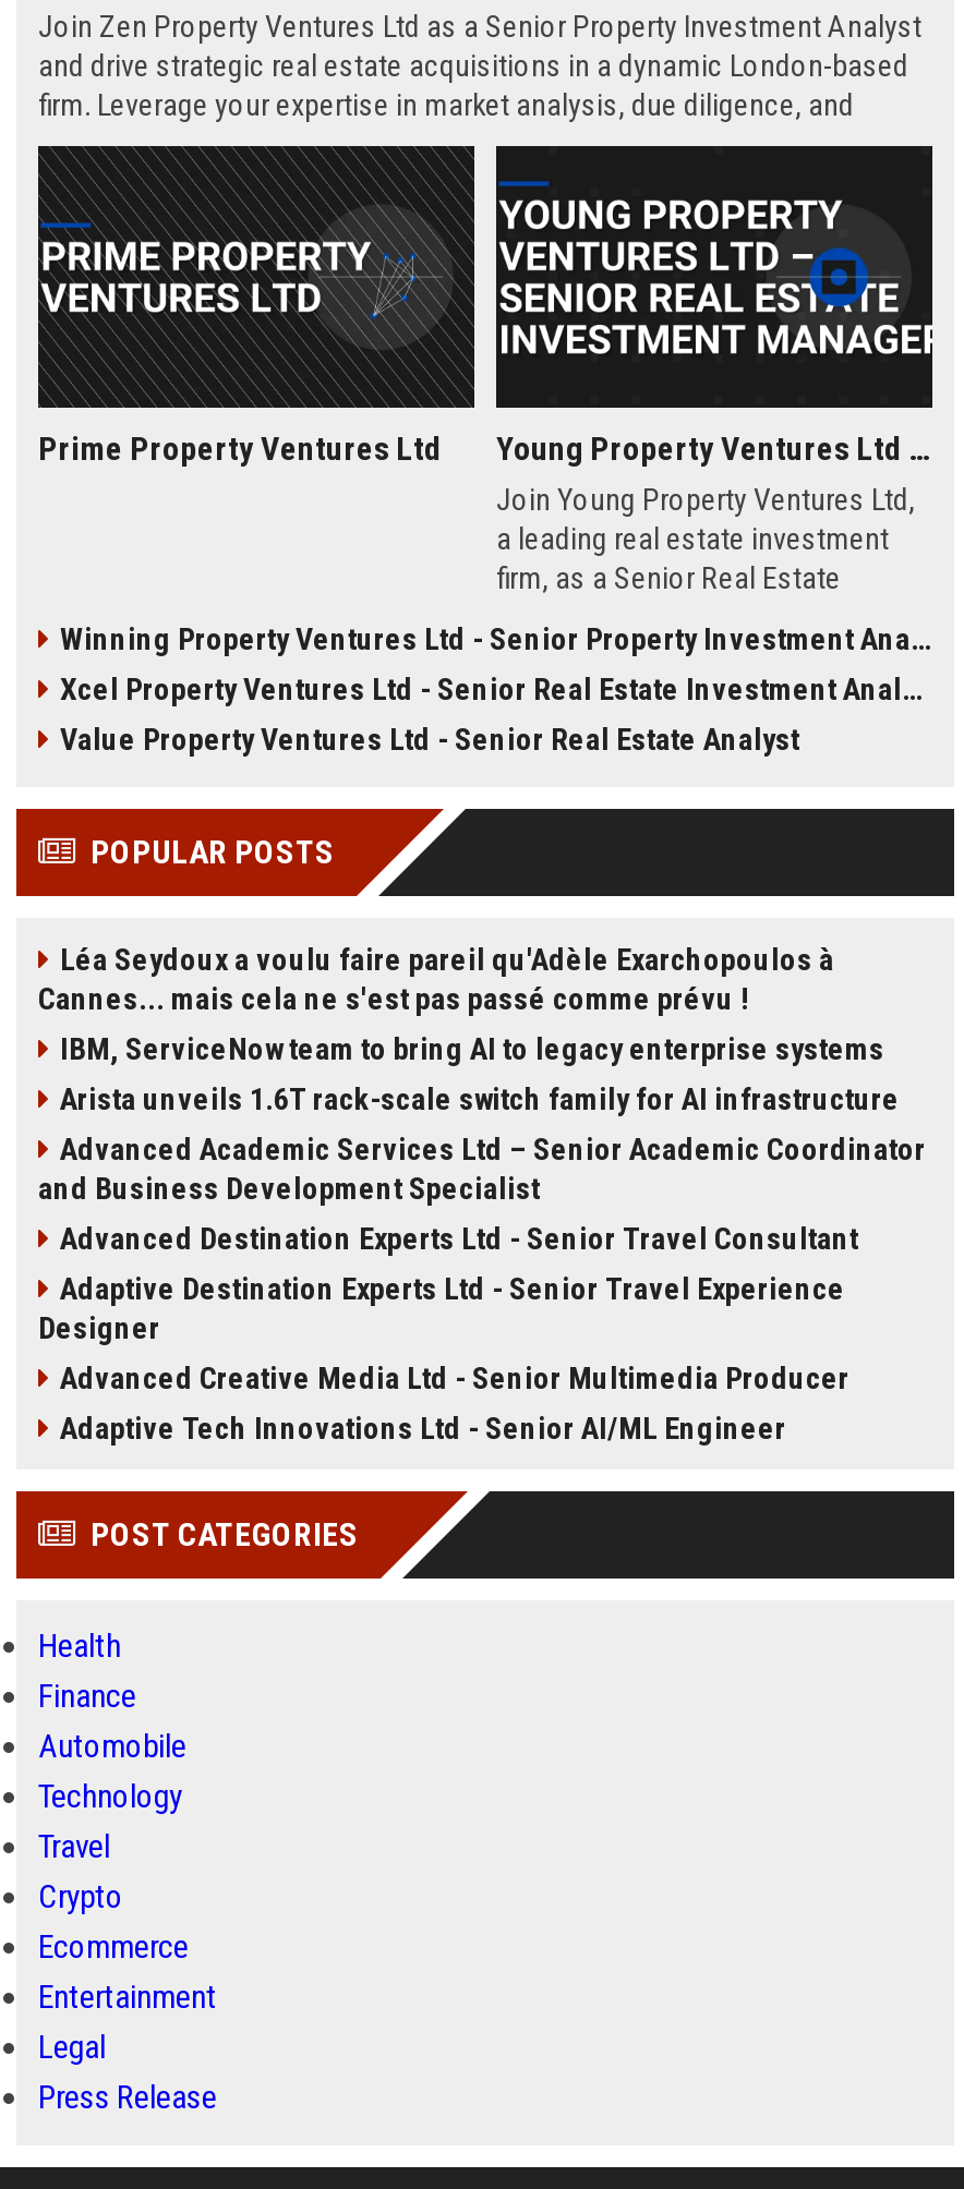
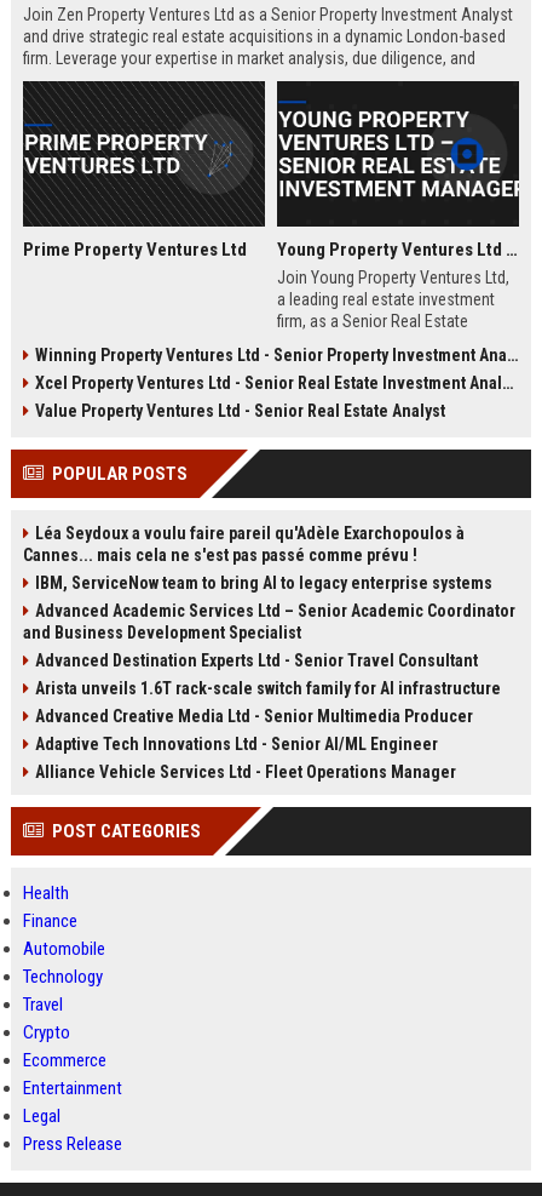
moved [60,1081,900,1116] -> [35,679,501,698]: Arista unveils 1.6T rack-scale switch family for AI infrastructure
[38,1271,845,1345] Adaptive Destination Experts Ltd - Senior Travel Experience | Designer -> none
moved [60,1360,849,1446] -> [35,706,473,754]: Advanced Creative Media Ltd - Senior Multimedia Producer | Adaptive Tech Innovations Ltd - Senior AI/ML Engineer
none -> [35,762,456,782] Alliance Vehicle Services Ltd - Fleet Operations Manager

